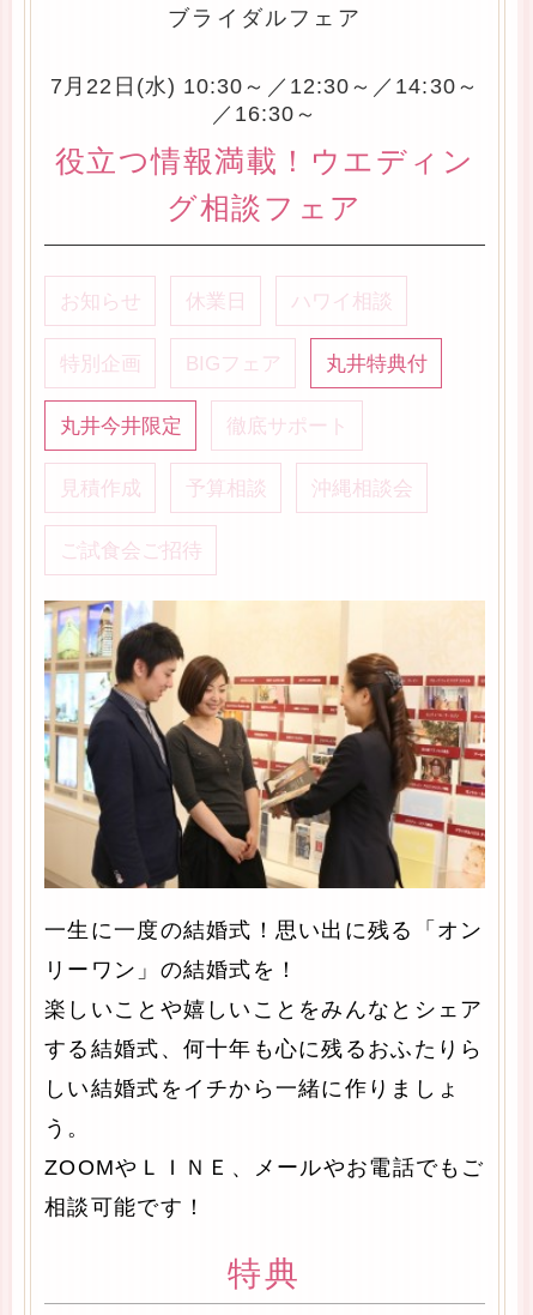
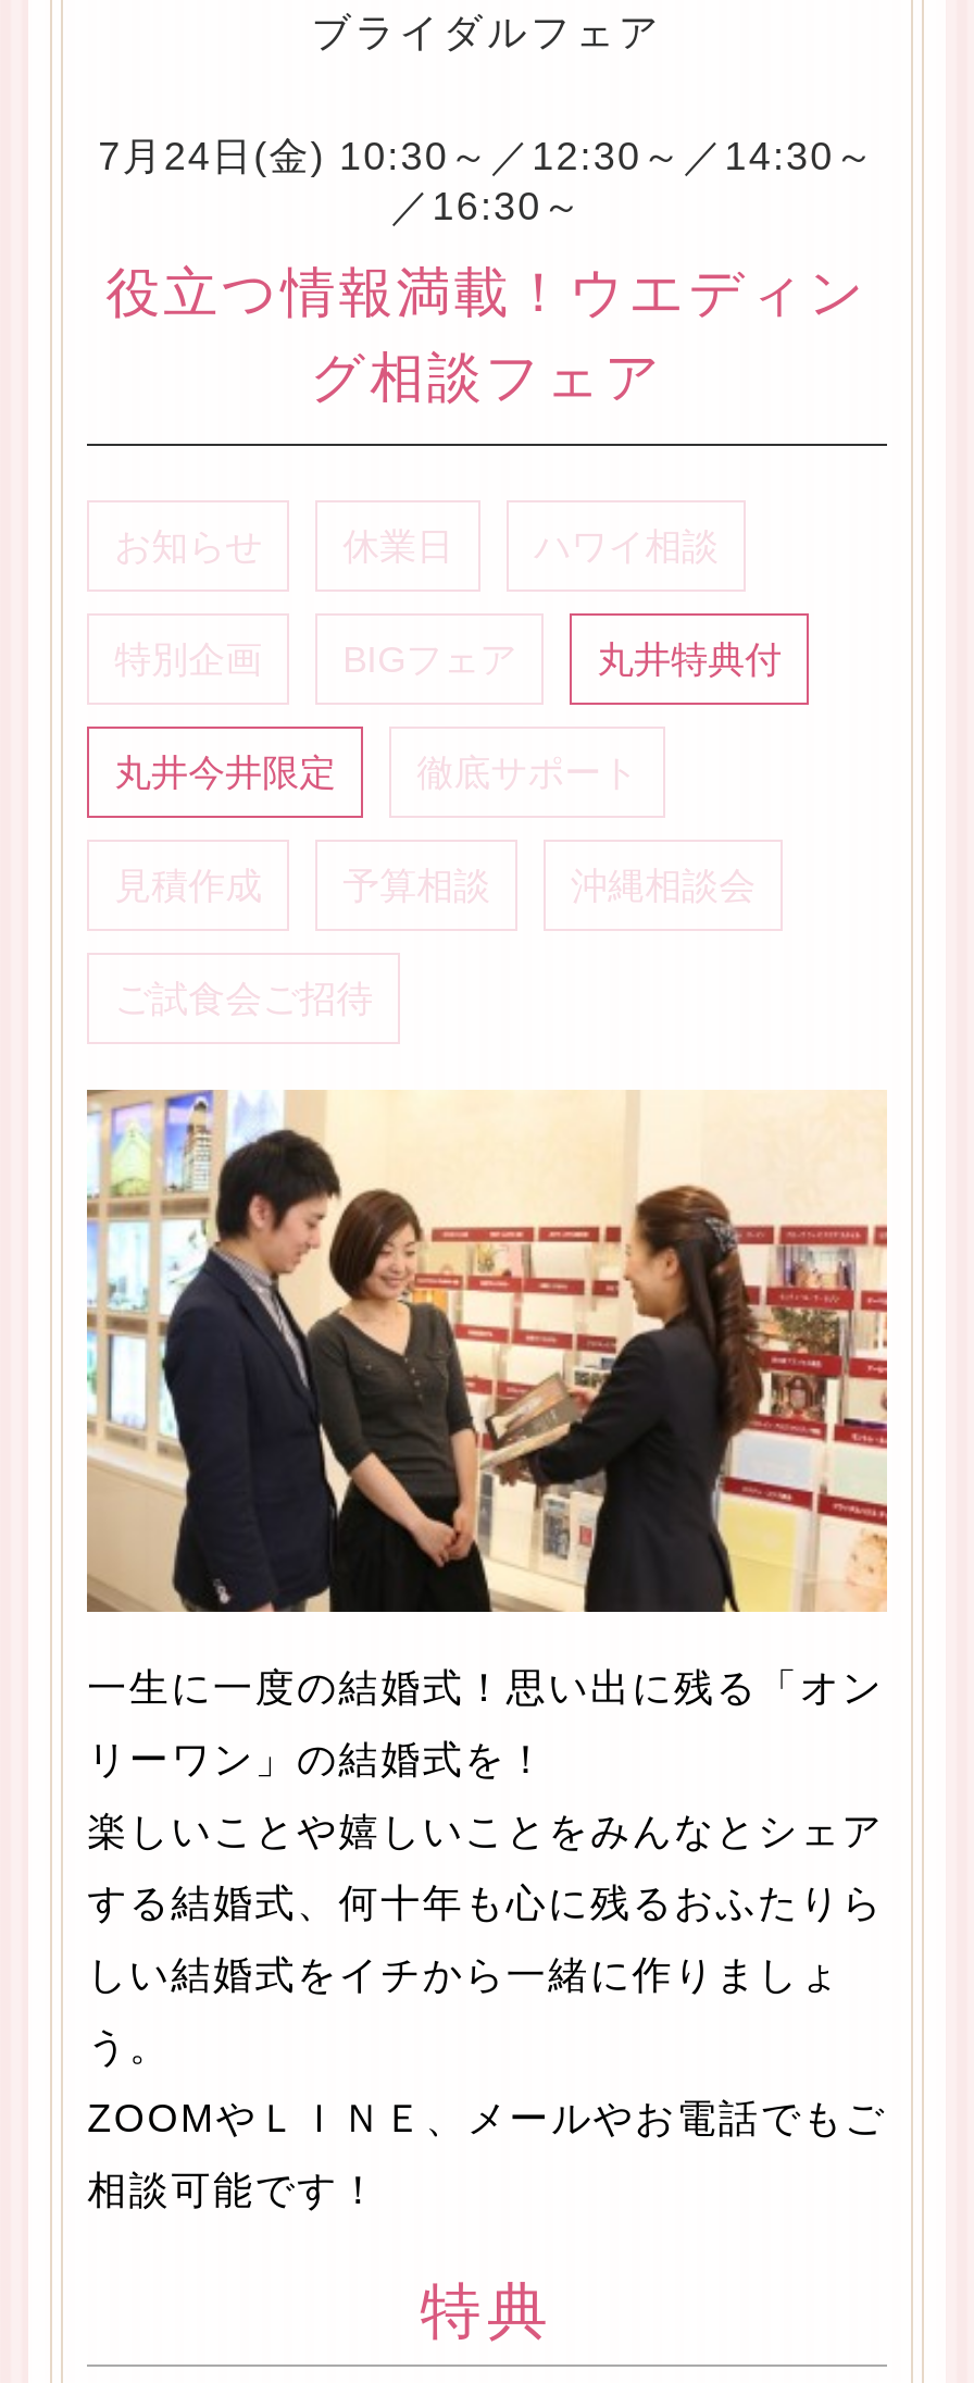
[51,75,479,99] 7月22日(水) 10:30～／12:30～／14:30～ -> [98,135,876,179] 7月24日(金) 10:30～／12:30～／14:30～

